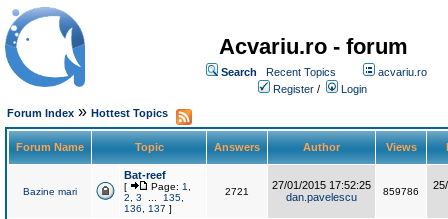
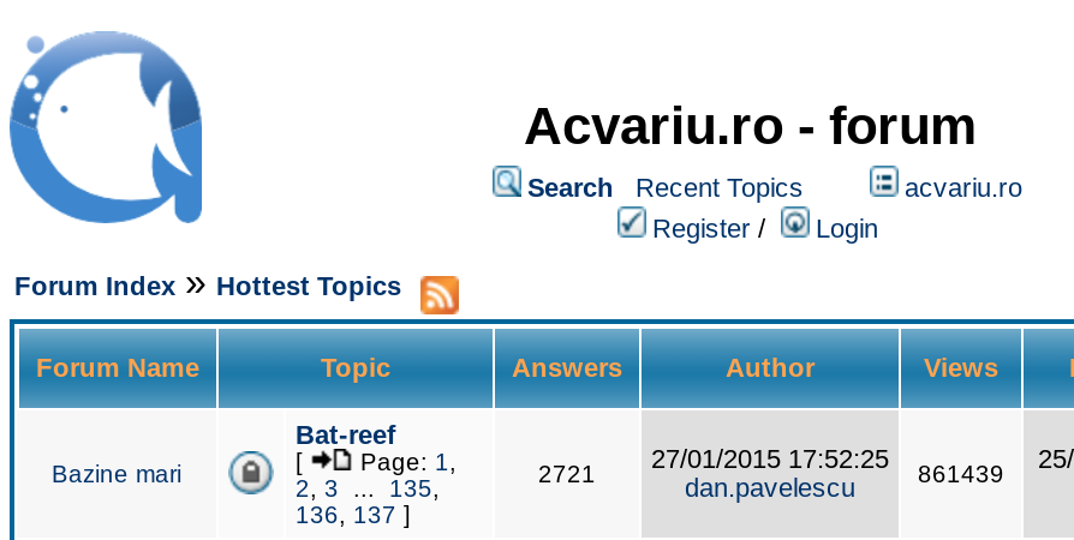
[383,186,419,197] 859786 -> [918,461,1004,487] 861439

